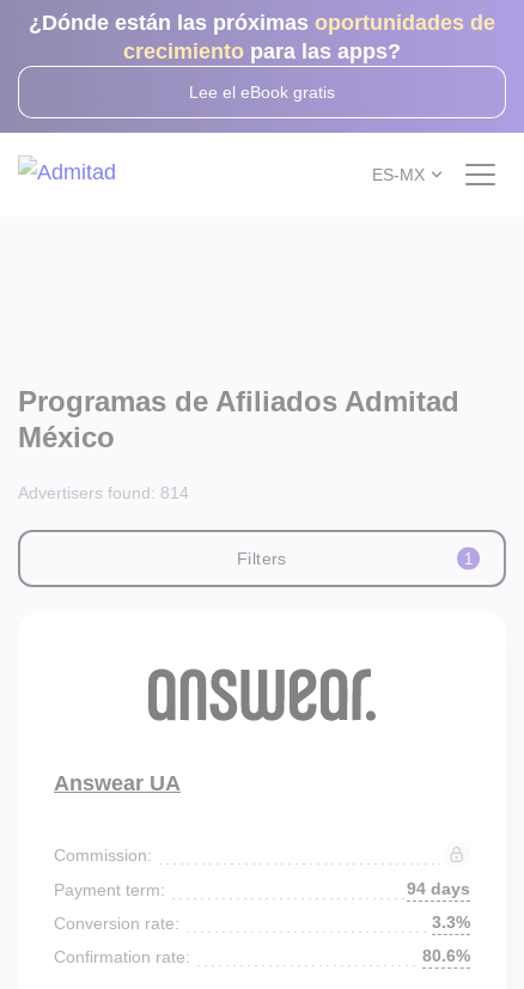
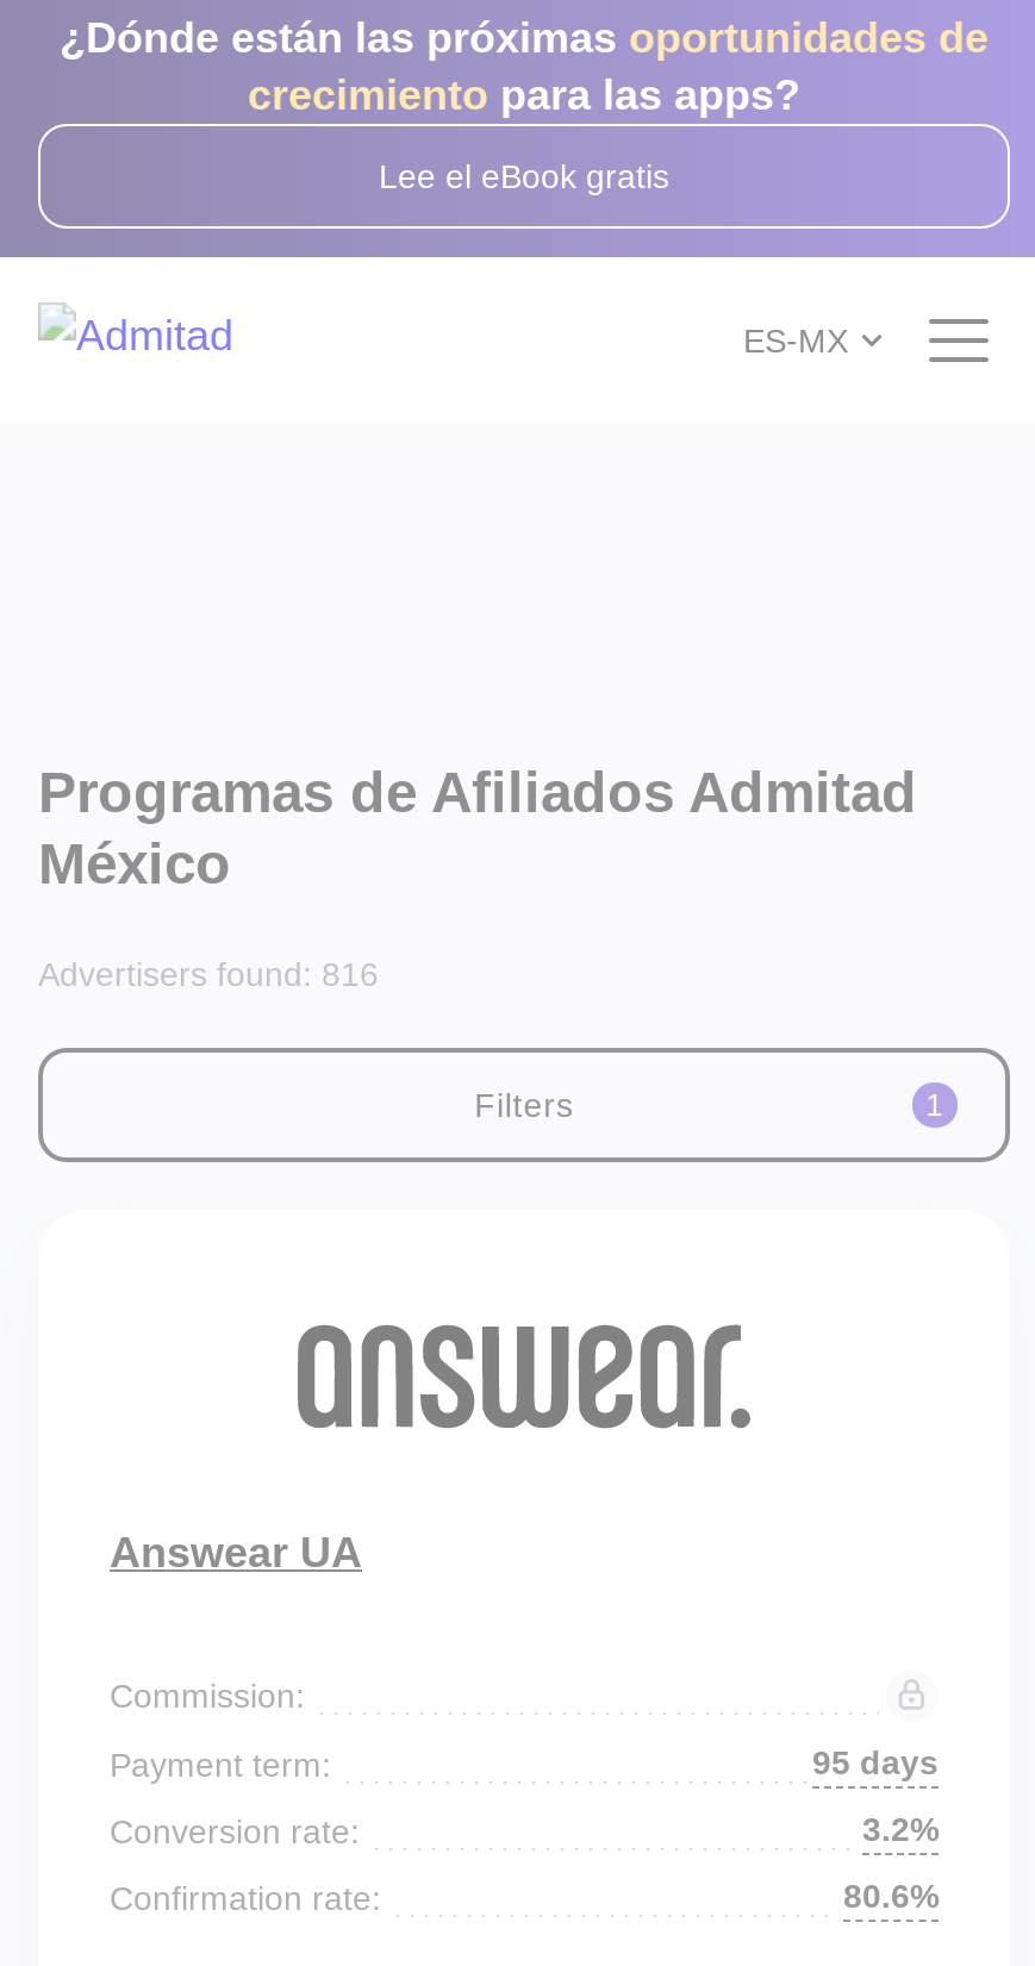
[18,483,189,502] Advertisers found: 814 -> [38,955,379,993] Advertisers found: 816
[407,879,470,898] 94 days -> [812,1743,939,1781] 95 days
[432,912,470,932] 3.3% -> [862,1810,939,1848] 3.2%

